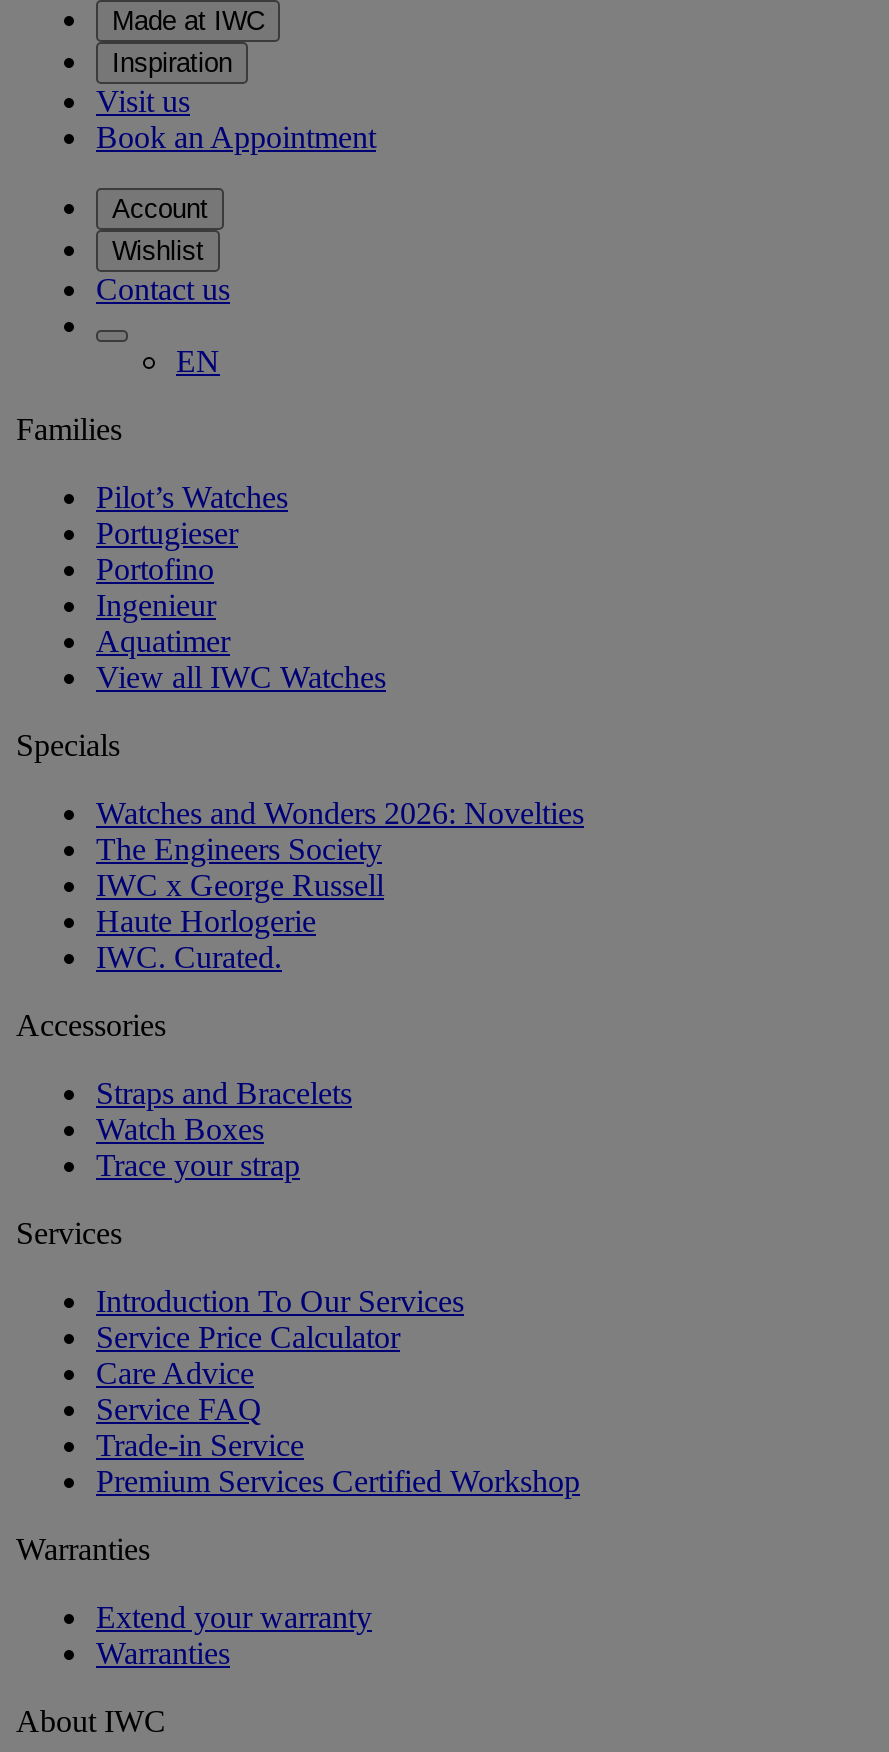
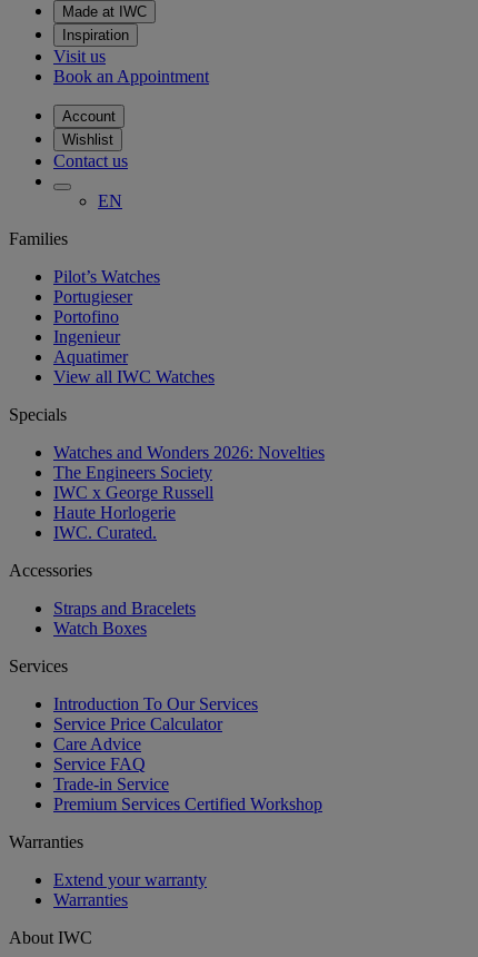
[96,1148,300,1182] Trace your strap -> none

